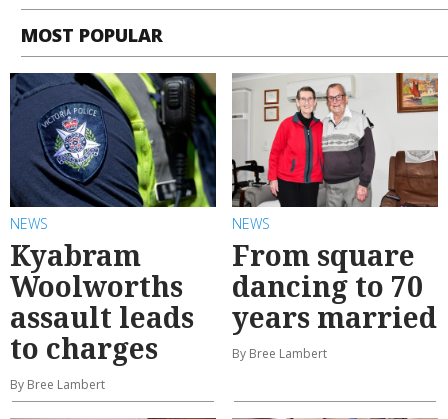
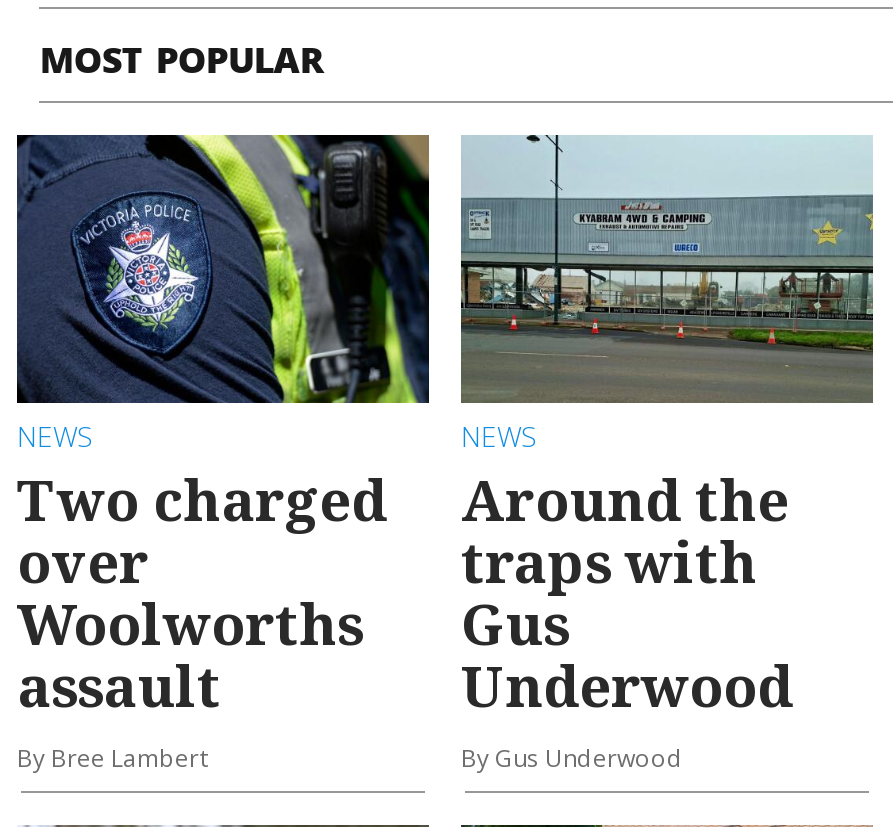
[232,72,439,361] [image] | From square | dancing to 70 | years married | By Bree Lambert -> [461,135,875,774] [image] | Around the | traps with | Gus | Underwood | By Gus Underwood
[10,235,141,273] Kyabram -> [17,460,387,598] Two charged | over
moved [10,266,183,304] -> [17,584,363,660]: Woolworths
[10,297,194,366] assault leads | to charges -> [17,646,221,722] assault

